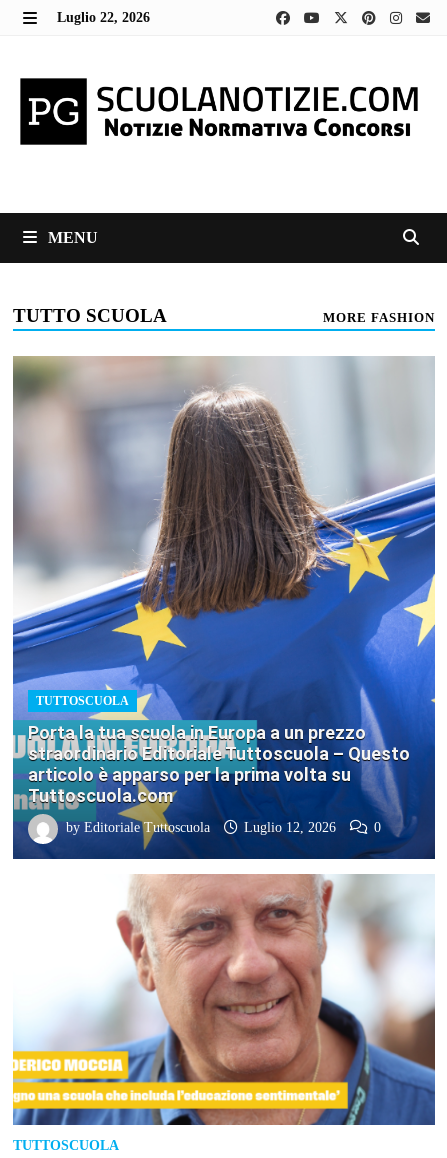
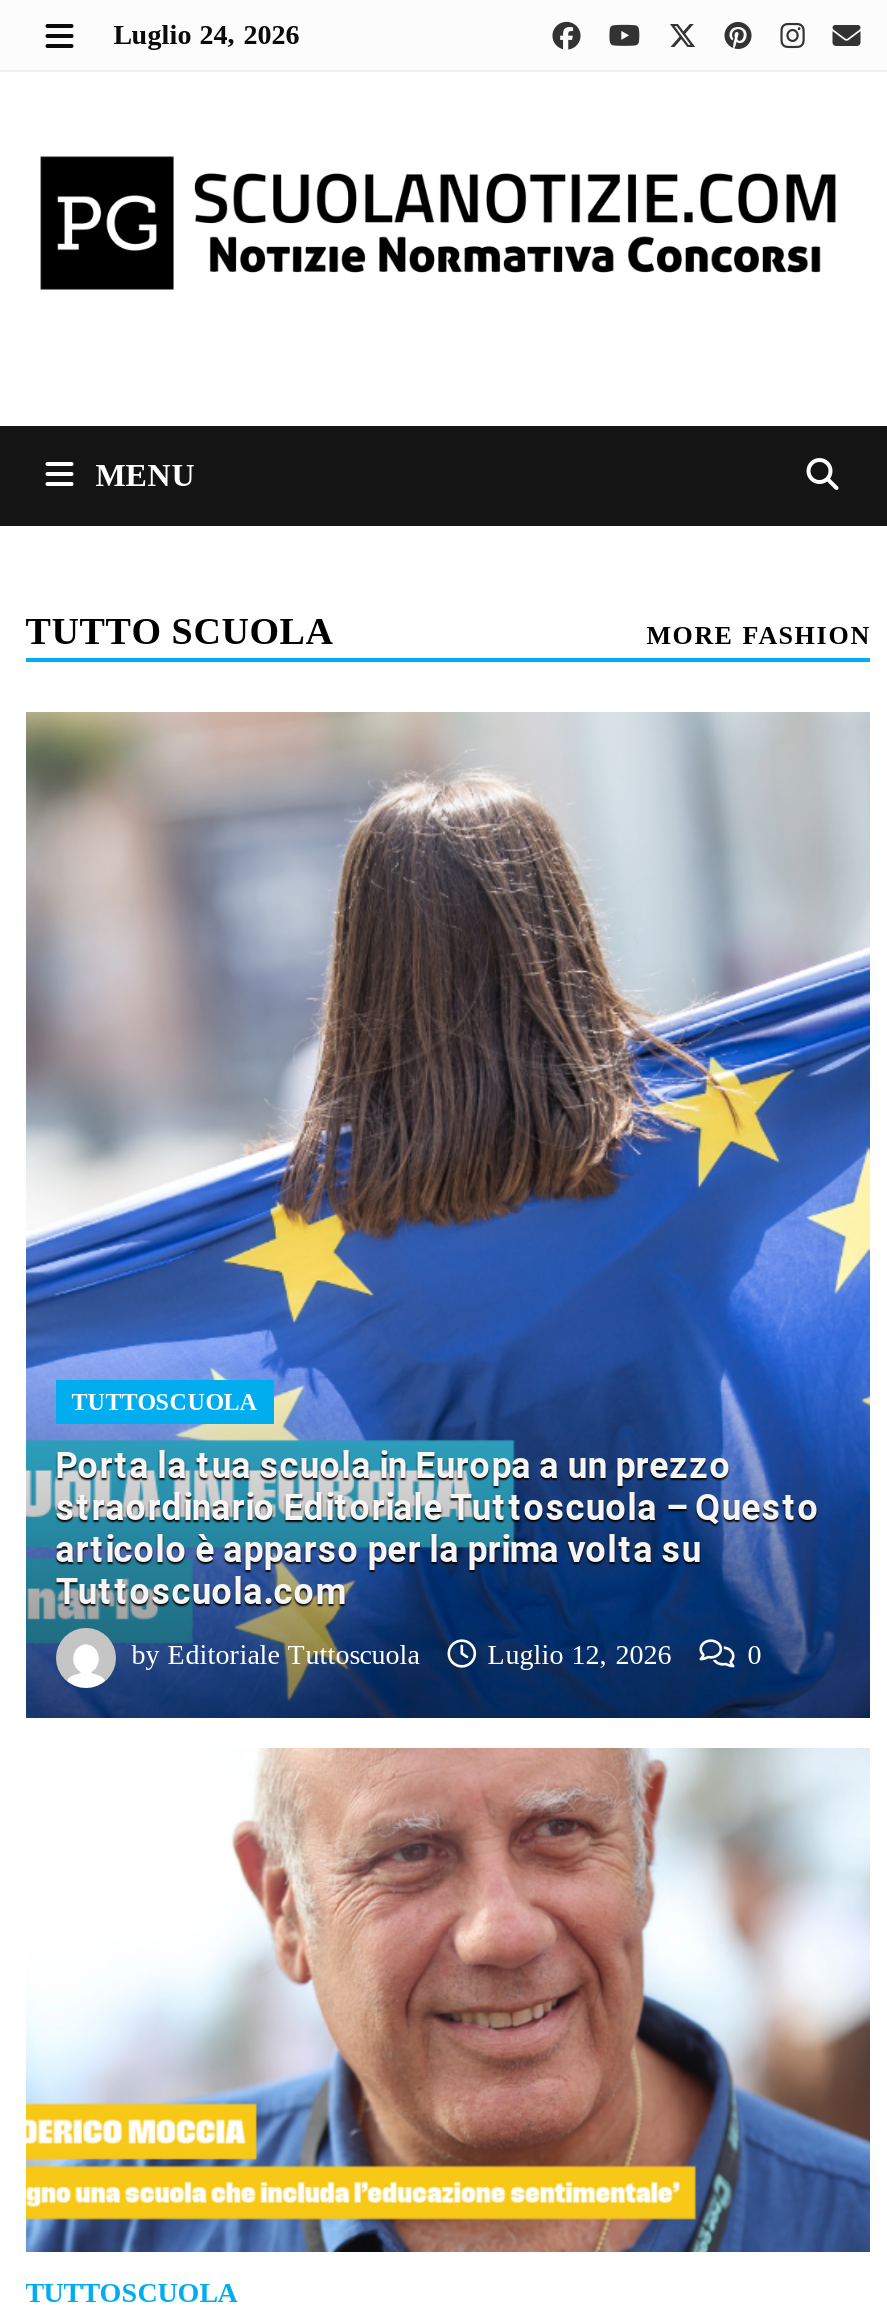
[57,10,150,25] Luglio 22, 2026 -> [114,20,300,50] Luglio 24, 2026

